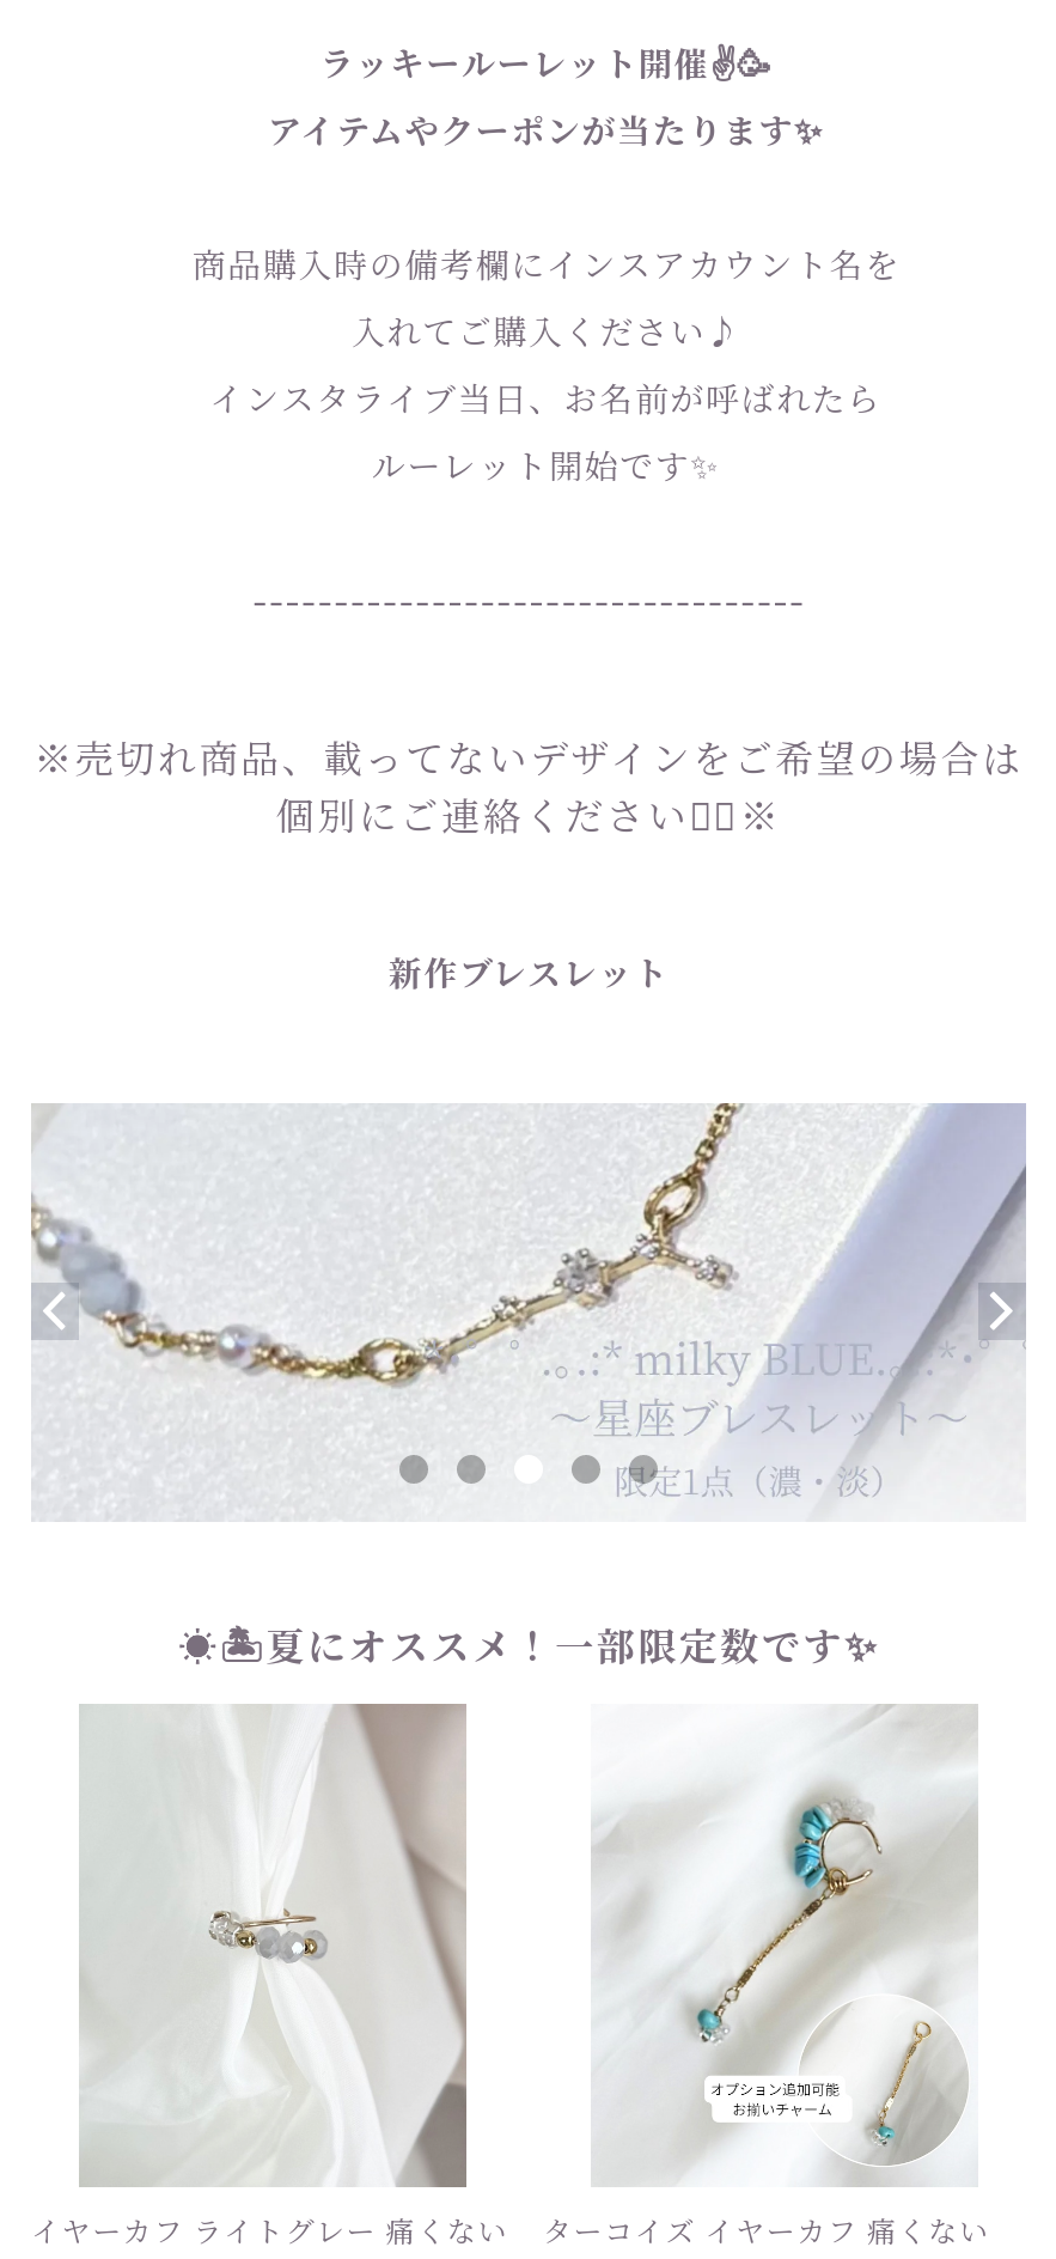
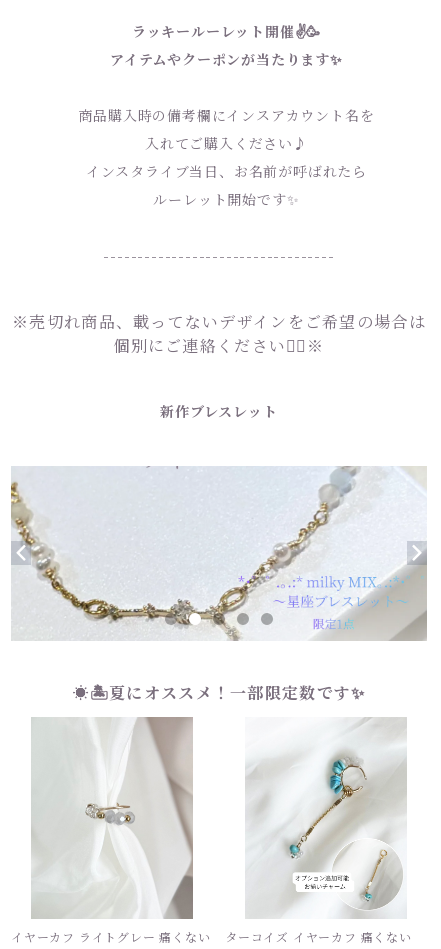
[31,1101,1028,1522] [image] -> [10,466,428,642] [image]

